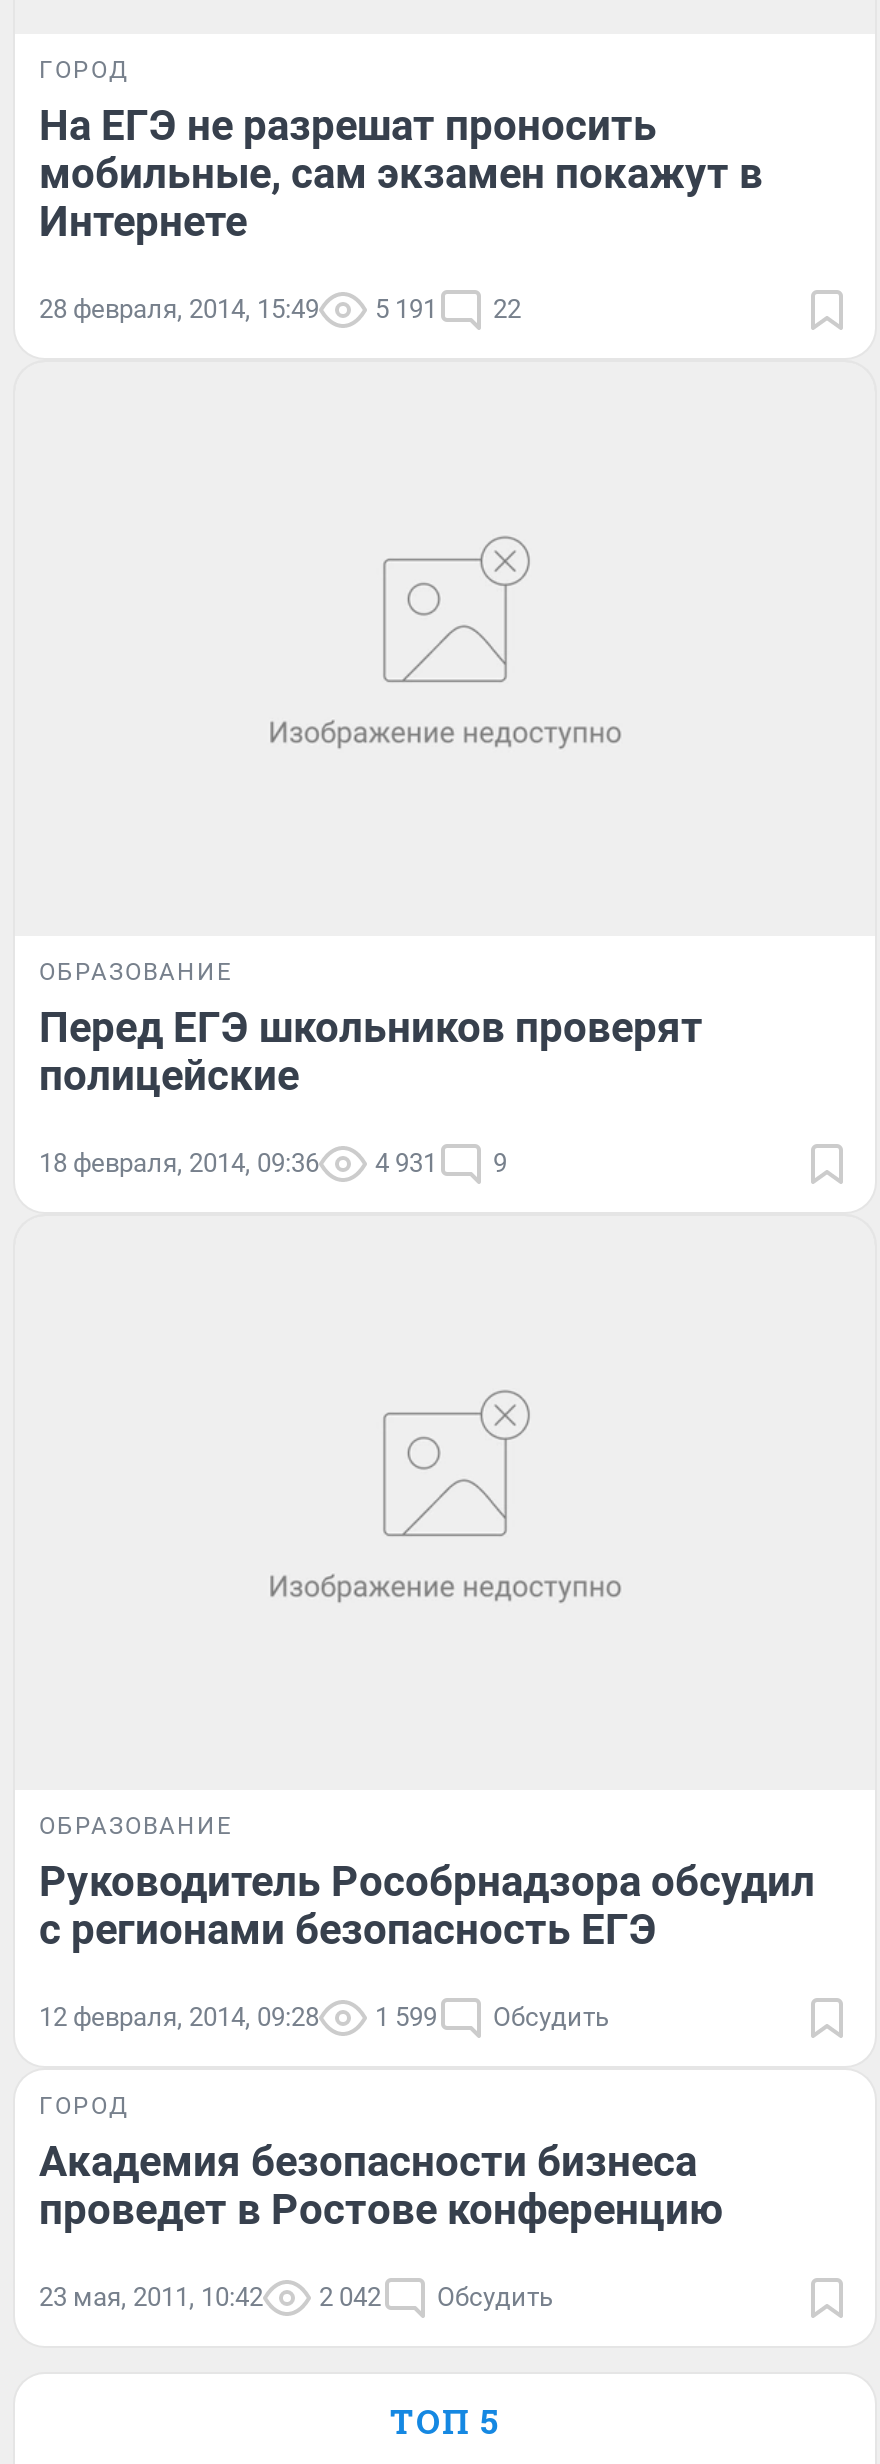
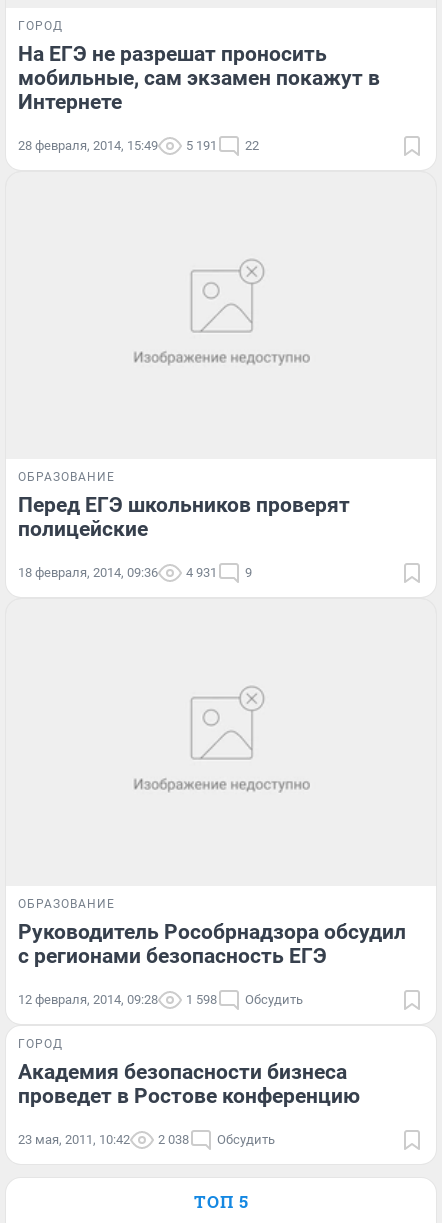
[39,2001,609,2031] 12 февраля, 2014, 09:28 1 599 Обсудить -> [18,992,303,1007] 12 февраля, 2014, 09:28 1 598 Обсудить
[39,2281,553,2311] 23 мая, 2011, 10:42 2 042 Обсудить -> [18,1132,275,1147] 23 мая, 2011, 10:42 2 038 Обсудить

